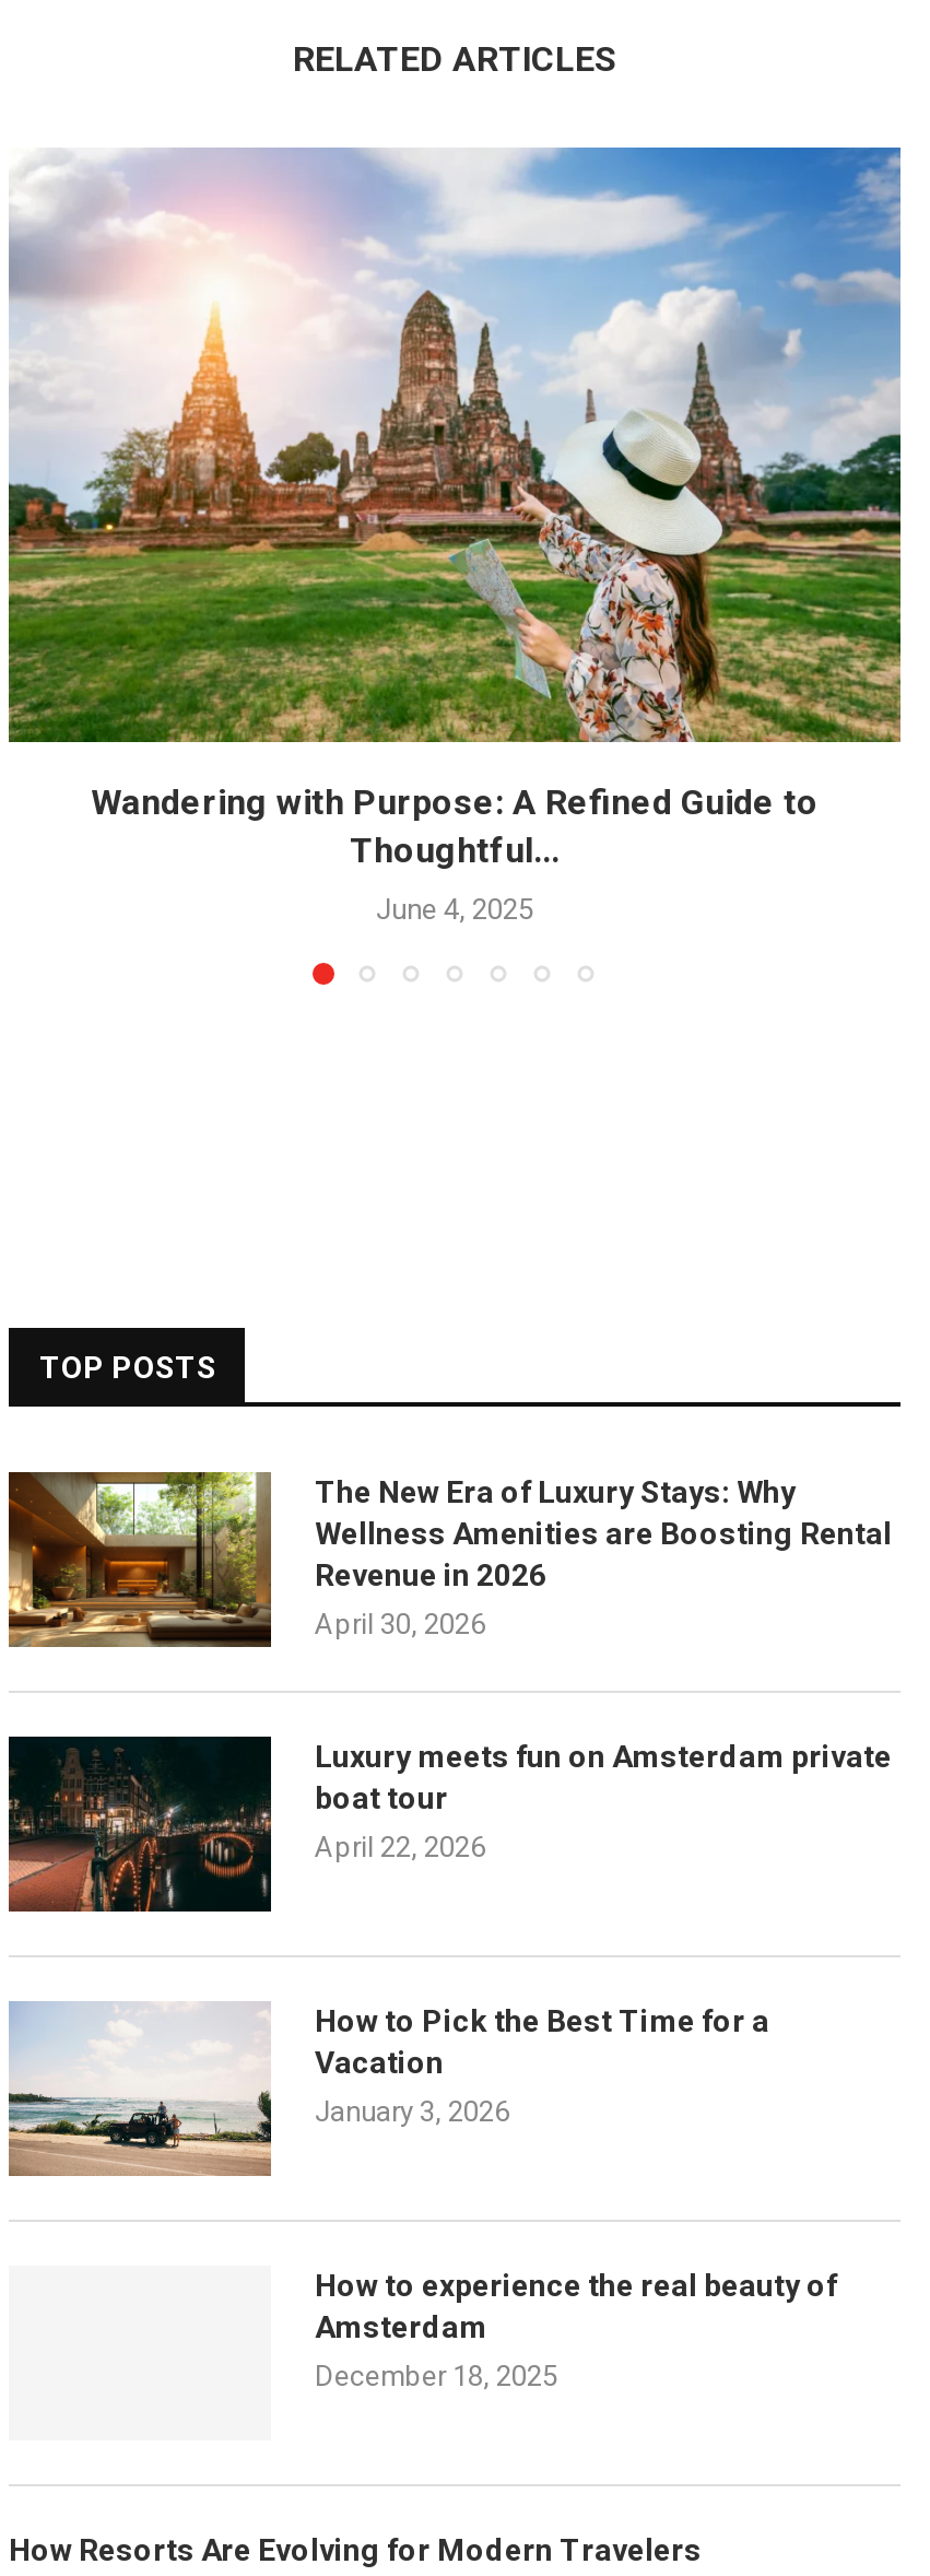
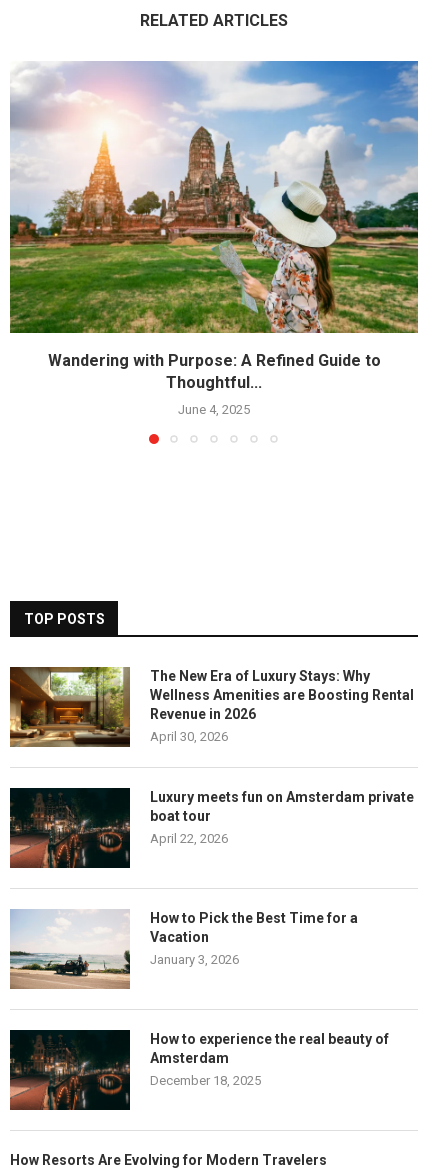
none -> [9,1029,131,1111] [image]

